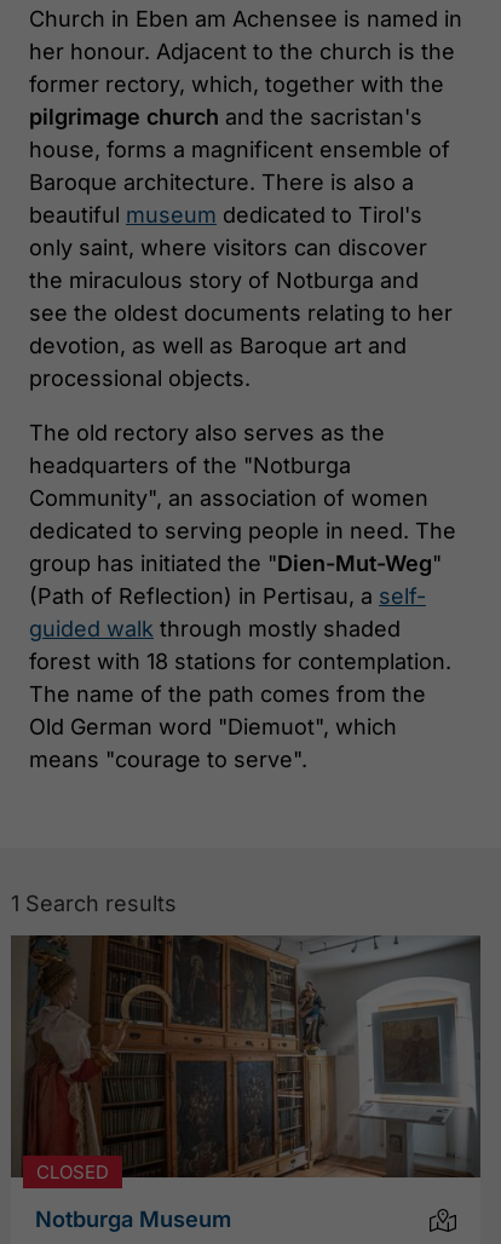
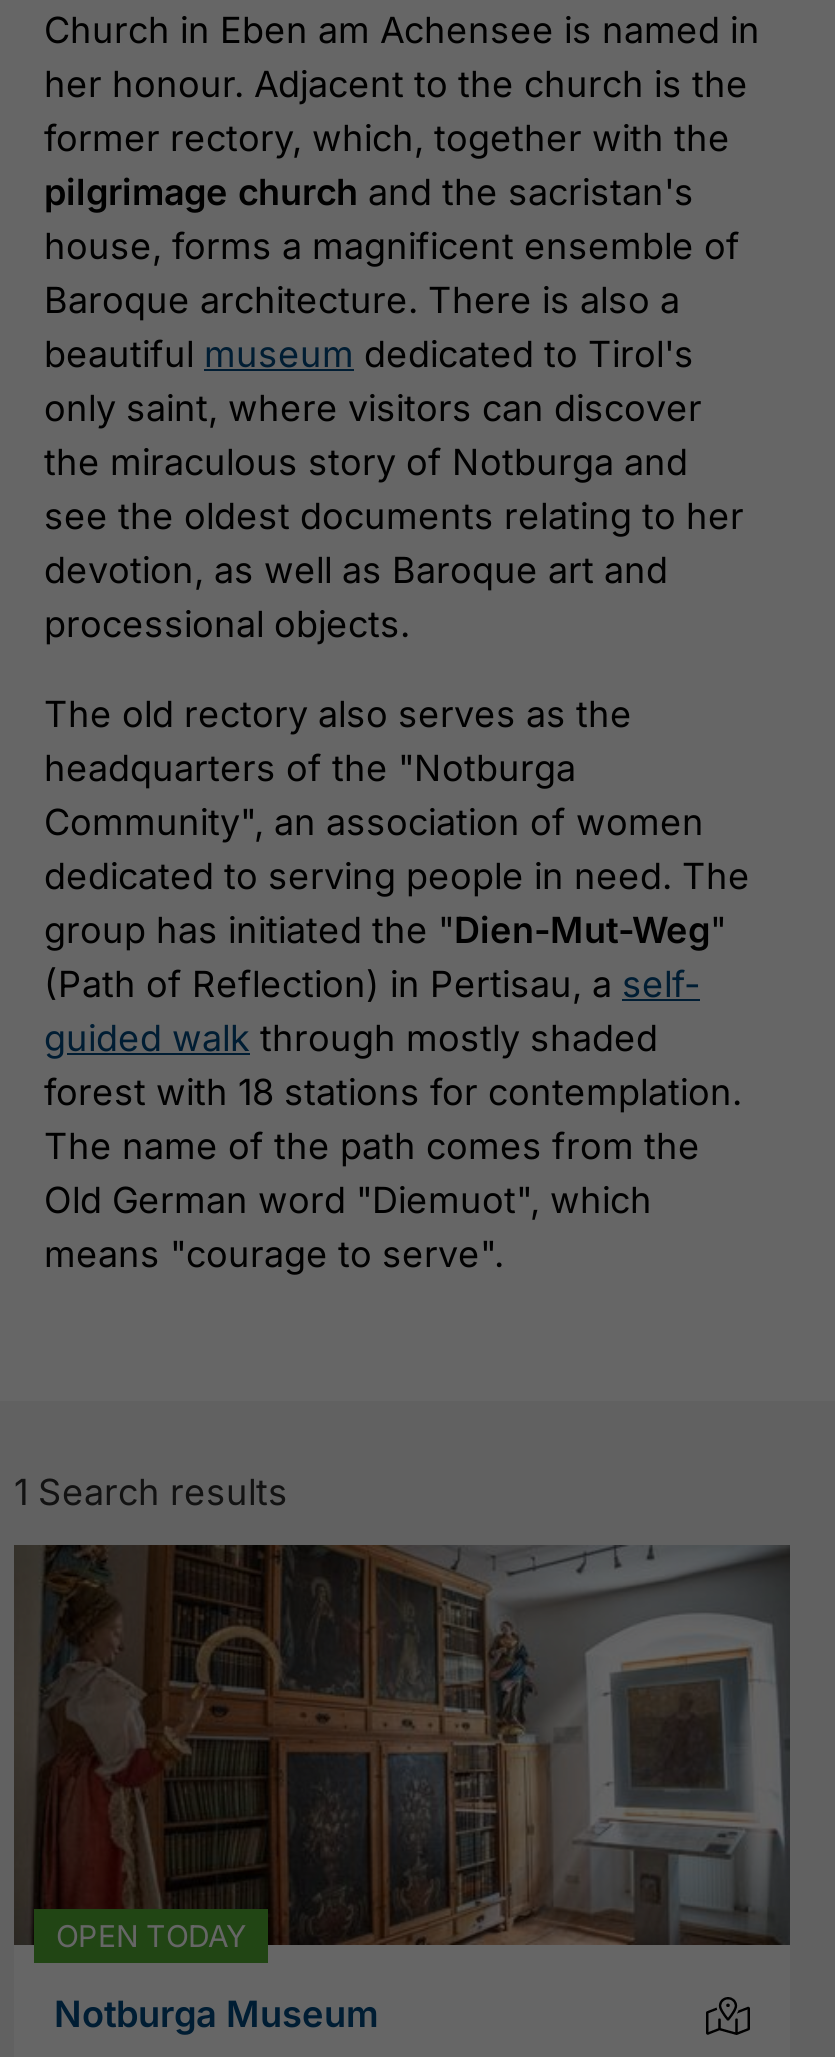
[36,1161,109,1184] CLOSED -> [56,1917,246,1955] OPEN TODAY

